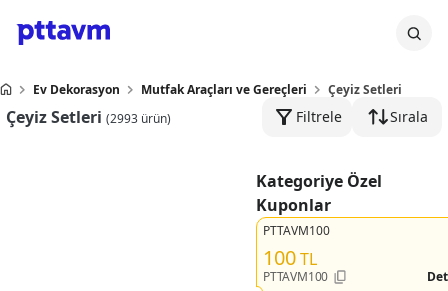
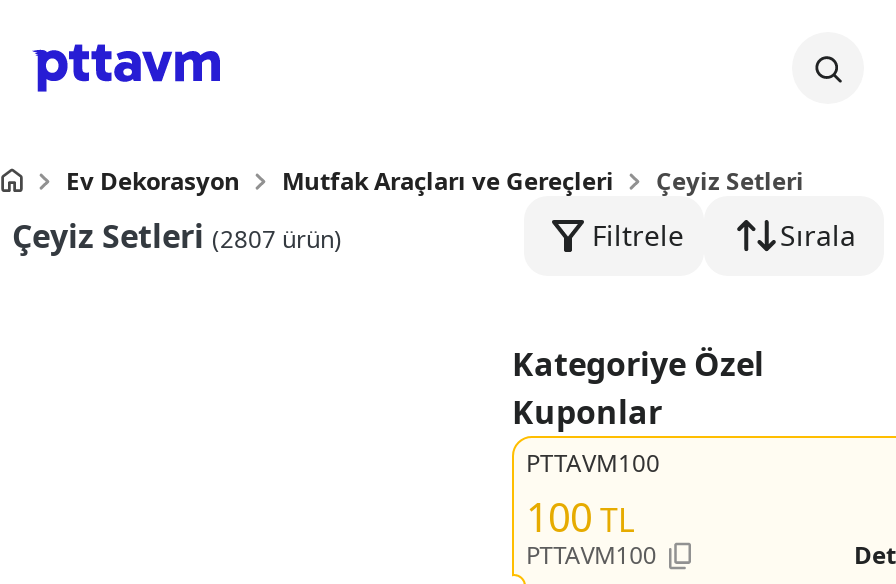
[6,106,171,128] Çeyiz Setleri (2993 ürün) -> [12,214,342,258] Çeyiz Setleri (2807 ürün)

